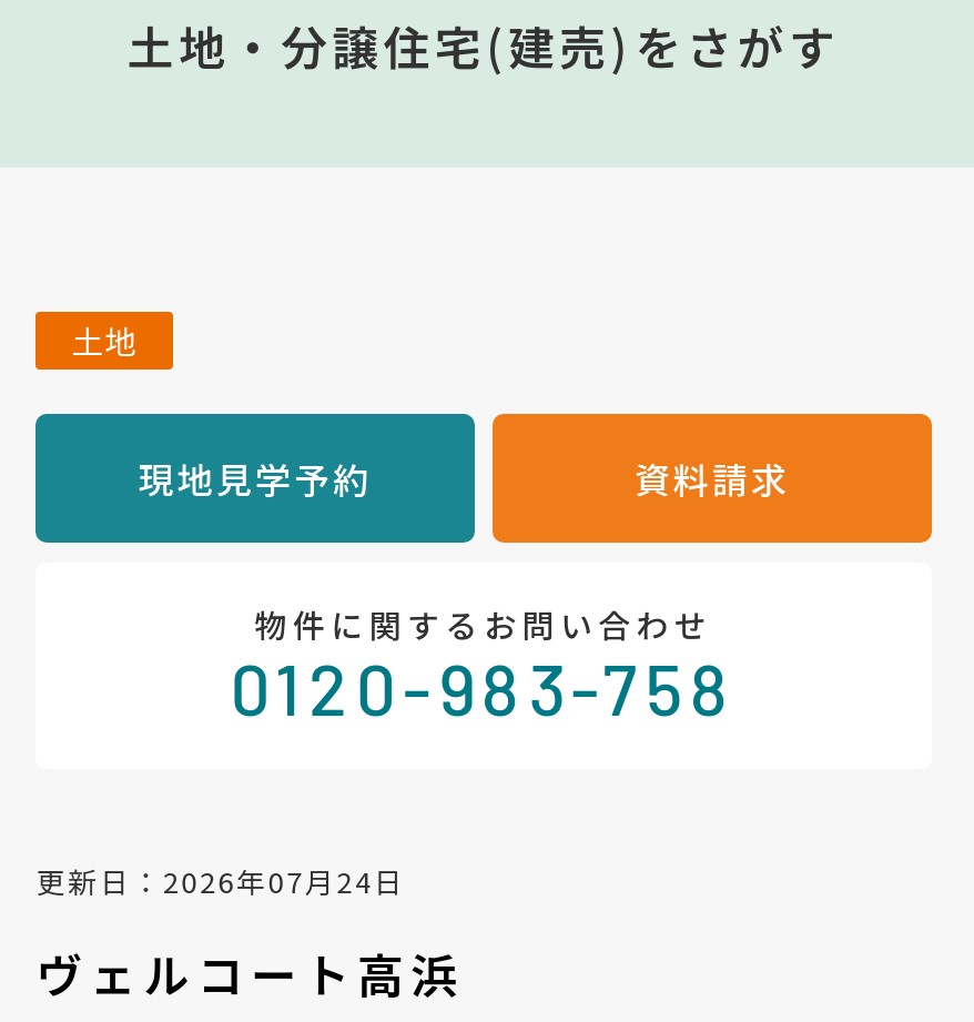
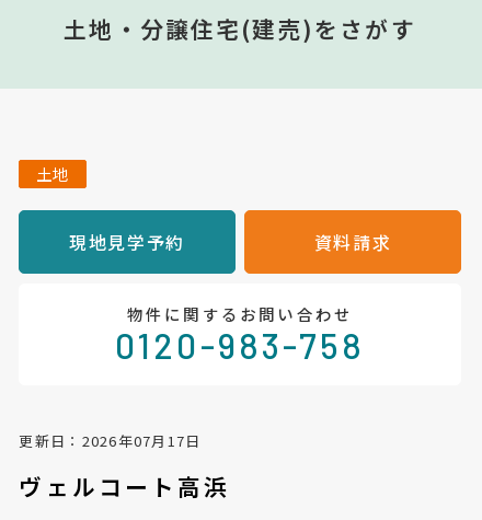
[36,860,405,902] 更新日：2026年07月24日 -> [19,430,201,451] 更新日：2026年07月17日

